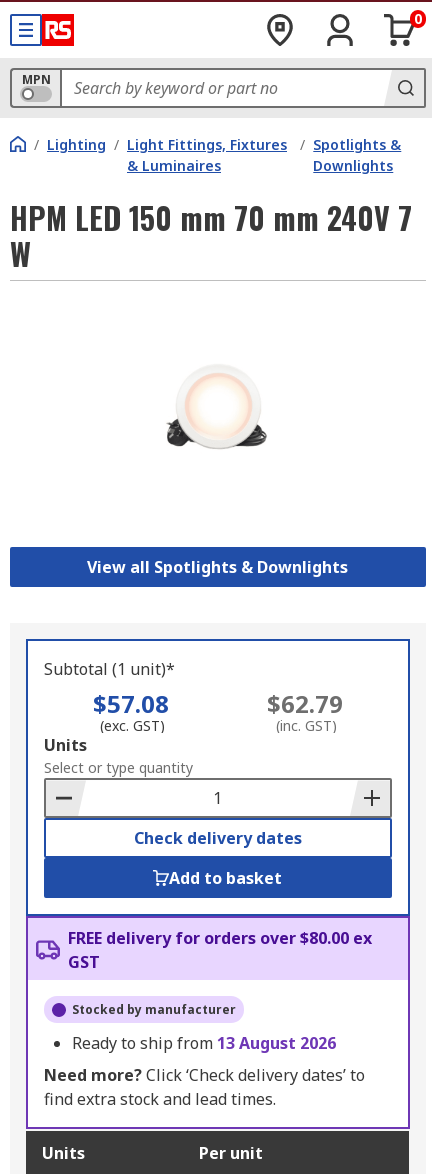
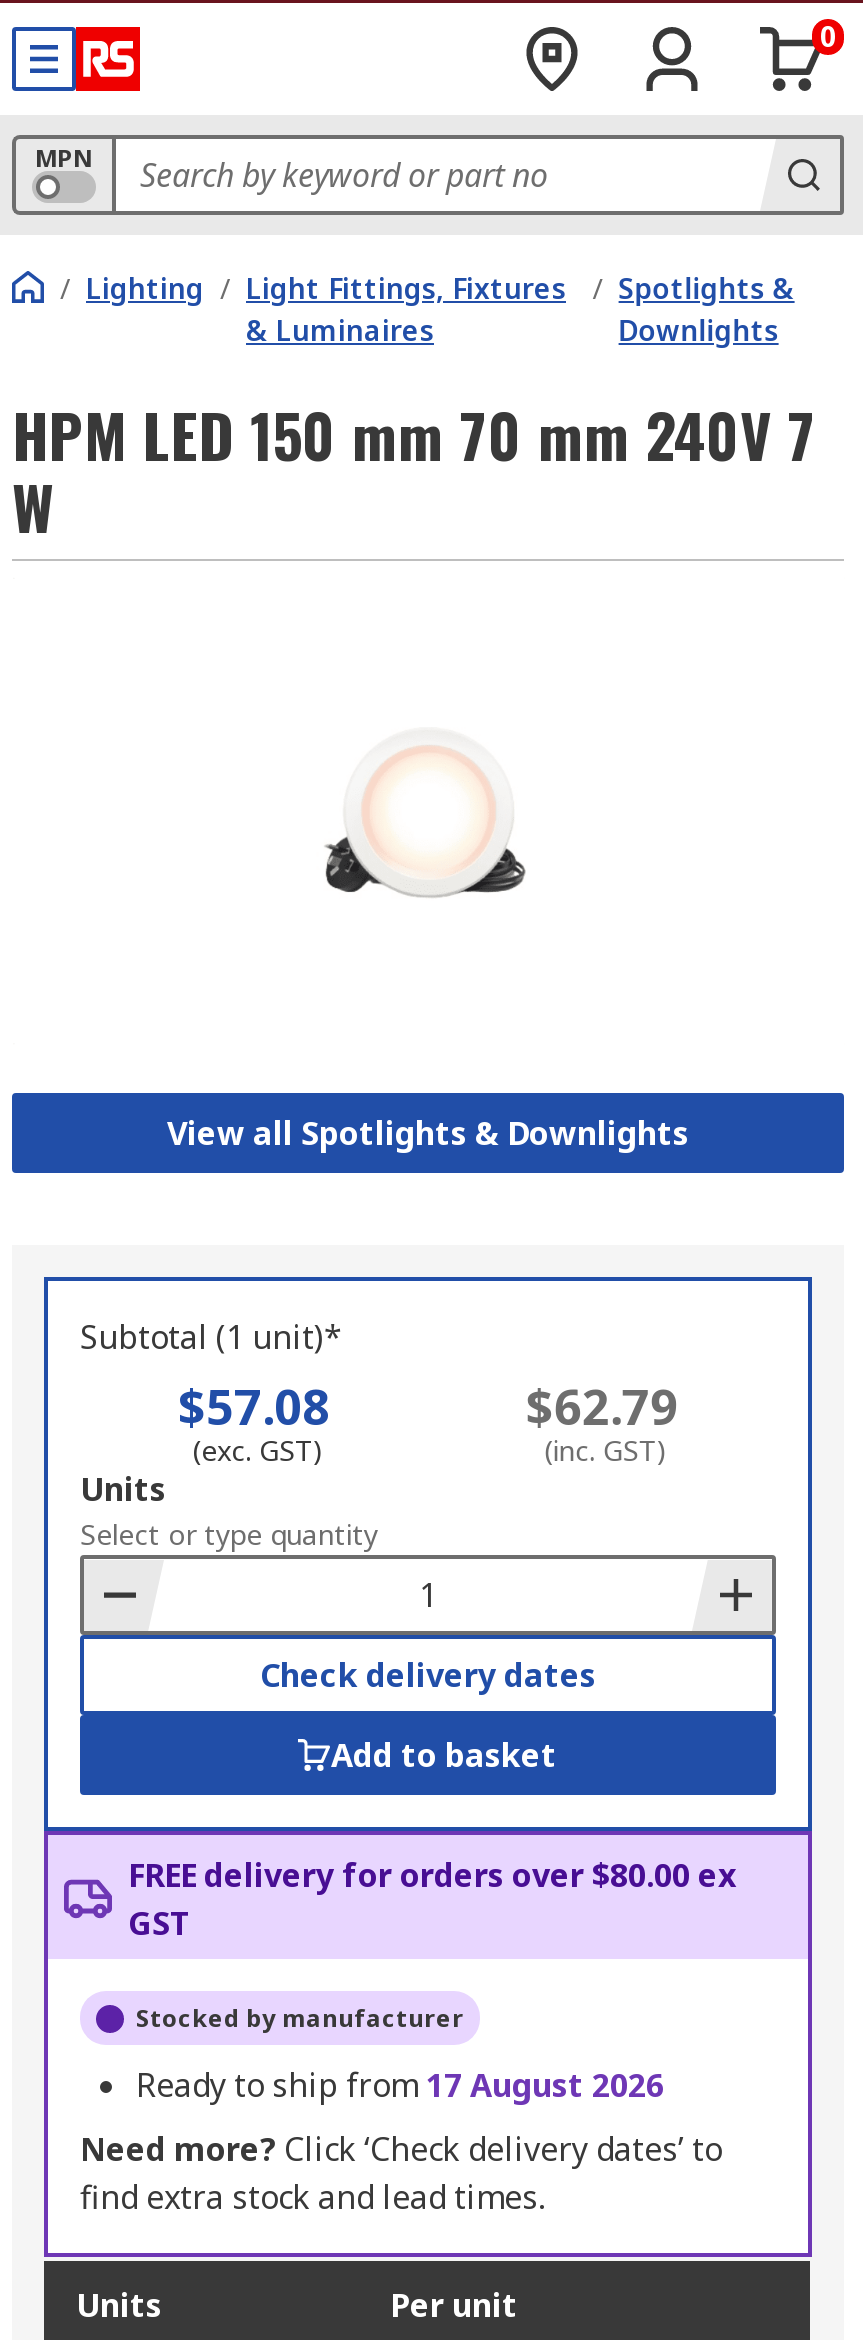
[72,1032,336,1054] Ready to ship from 13 August 2026 -> [136,2064,664,2108] Ready to ship from 17 August 2026

